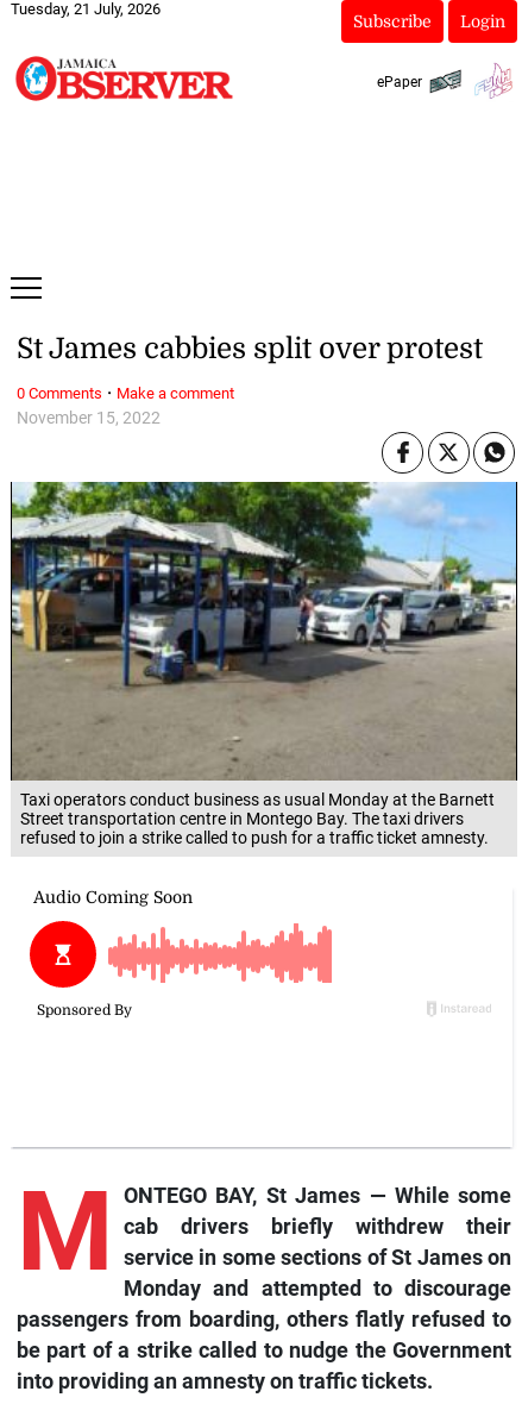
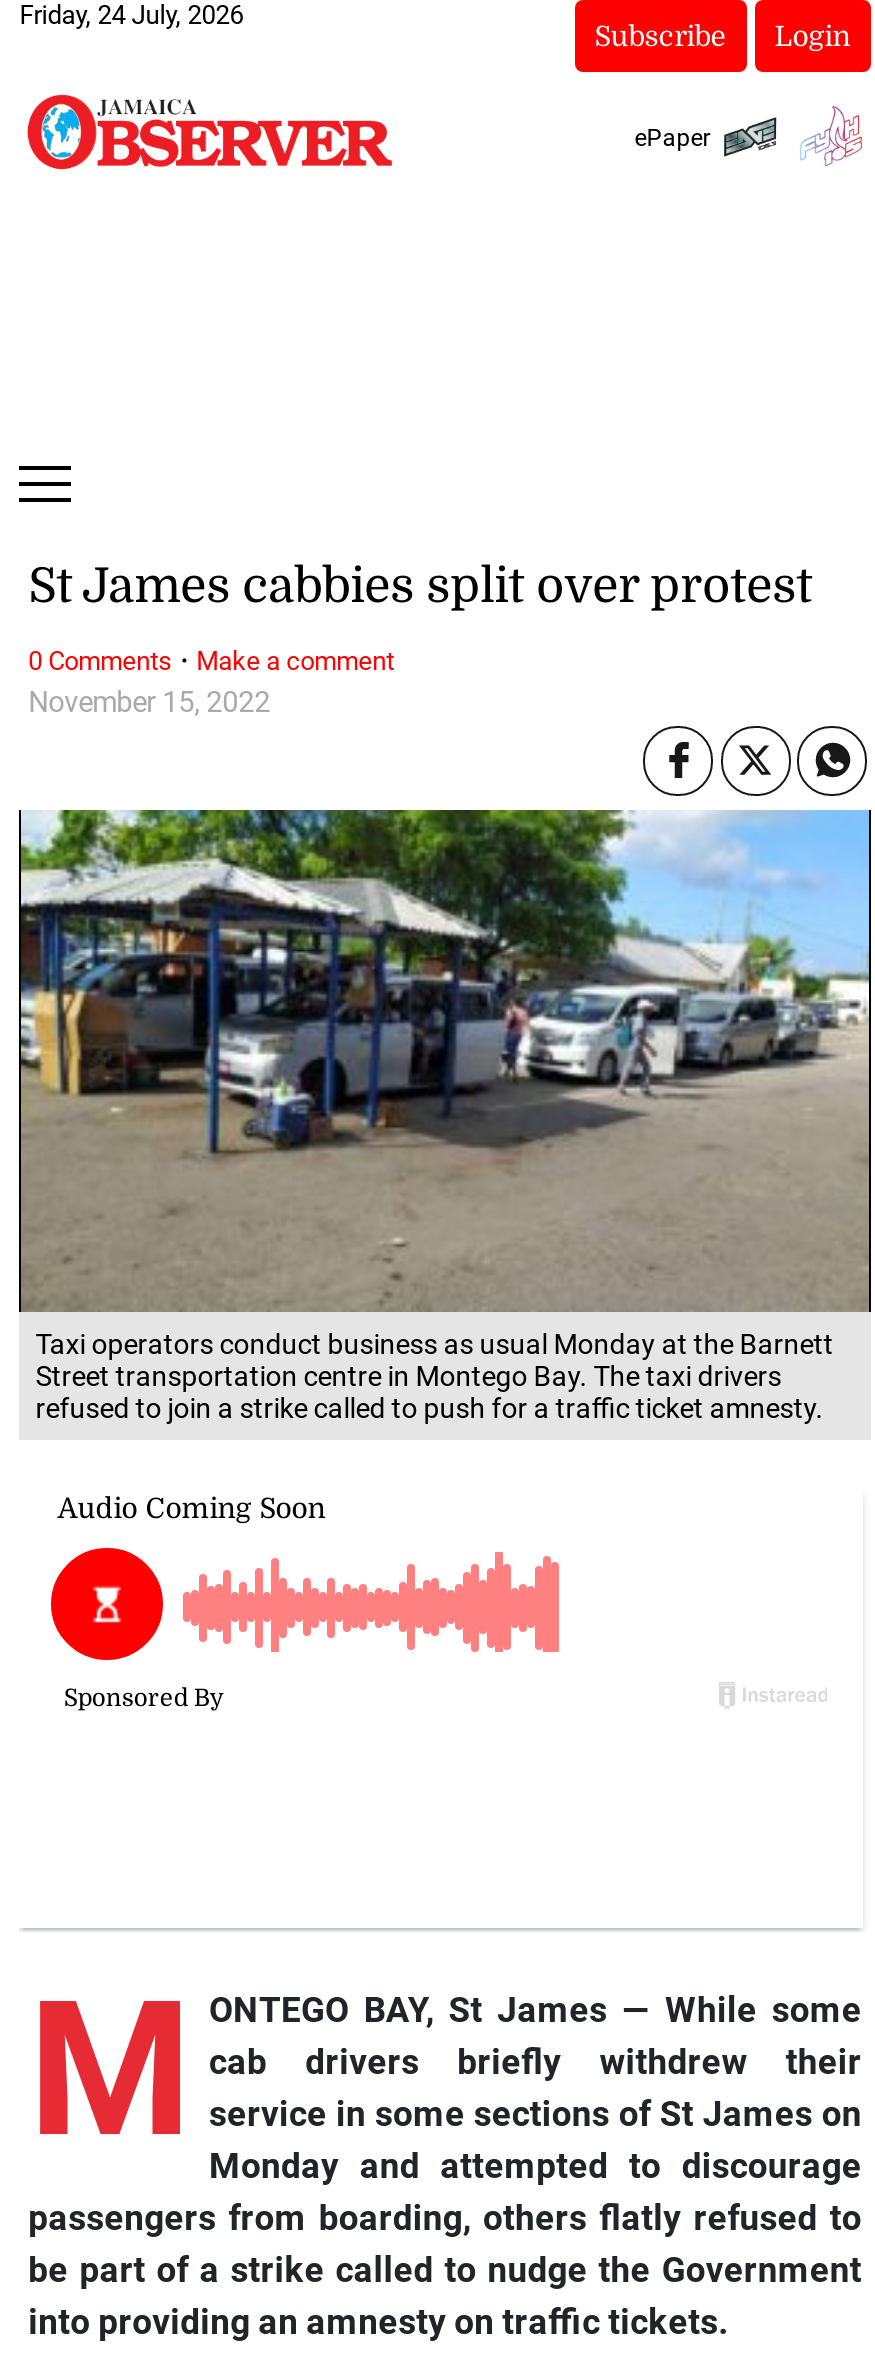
[11,0,161,18] Tuesday, 21 July, 2026 -> [19,0,243,30] Friday, 24 July, 2026

